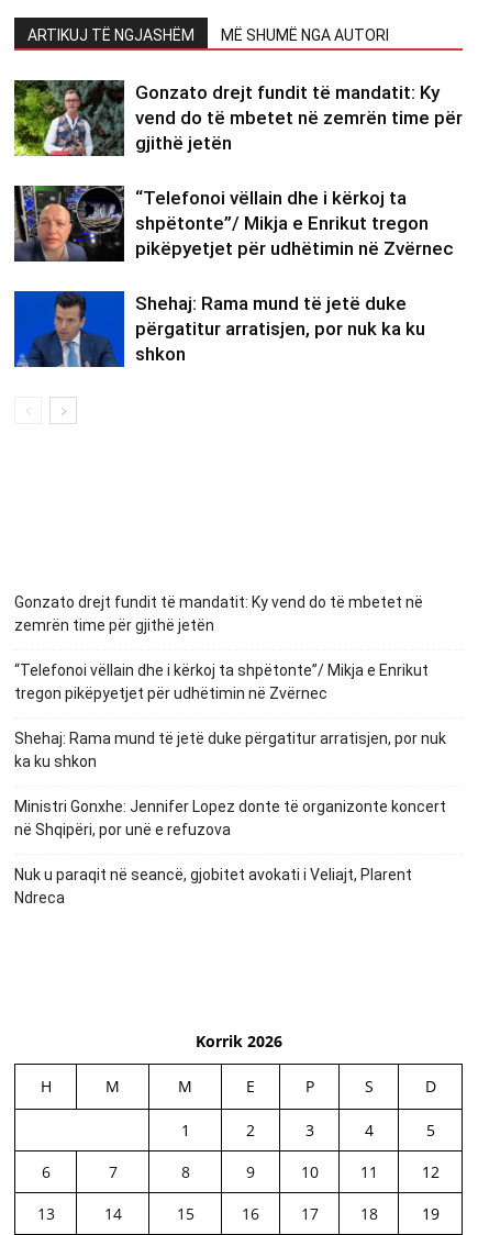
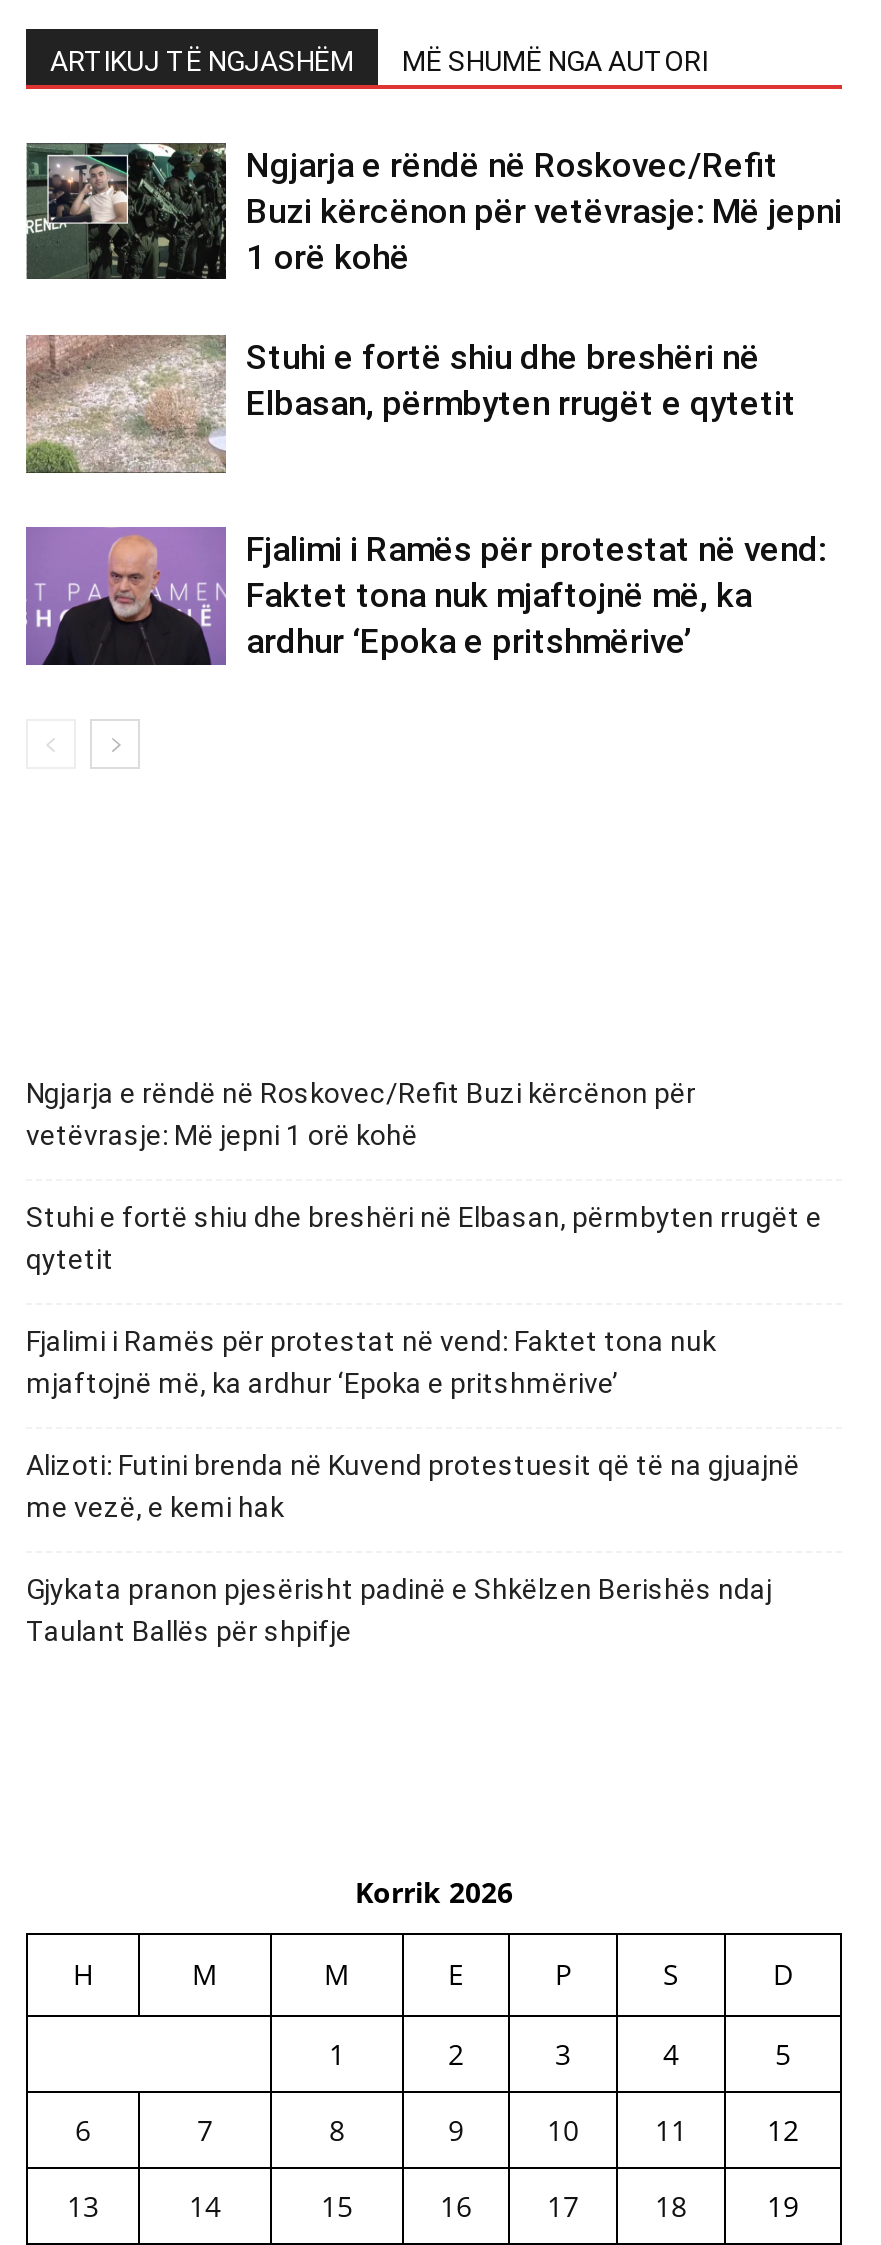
[13,80,463,157] [image] | Gonzato drejt fundit të mandatit: Ky | vend do të mbetet në zemrën time për | gjithë jetën -> [24,141,842,281] [image] | Ngjarja e rëndë në Roskovec/Refit | Buzi kërcënon për vetëvrasje: Më jepni | 1 orë kohë
[14,185,454,262] [image] | “Telefonoi vëllain dhe i kërkoj ta | shpëtonte”/ Mikja e Enrikut tregon | pikëpyetjet për udhëtimin në Zvërnec -> [26,333,804,475] [image] | Stuhi e fortë shiu dhe breshëri në | Elbasan, përmbyten rrugët e qytetit
[13,290,425,368] [image] | Shehaj: Rama mund të jetë duke | përgatitur arratisjen, por nuk ka ku | shkon -> [24,525,826,667] [image] | Fjalimi i Ramës për protestat në vend: | Faktet tona nuk mjaftojnë më, ka | ardhur ‘Epoka e pritshmërive’
[14,593,423,634] Gonzato drejt fundit të mandatit: Ky vend do të mbetet në | zemrën time për gjithë jetën -> [26,1077,696,1151] Ngjarja e rëndë në Roskovec/Refit Buzi kërcënon për | vetëvrasje: Më jepni 1 orë kohë
[14,661,429,702] “Telefonoi vëllain dhe i kërkoj ta shpëtonte”/ Mikja e Enrikut | tregon pikëpyetjet për udhëtimin në Zvërnec -> [26,1201,822,1275] Stuhi e fortë shiu dhe breshëri në Elbasan, përmbyten rrugët e | qytetit
[14,730,446,770] Shehaj: Rama mund të jetë duke përgatitur arratisjen, por nuk | ka ku shkon -> [26,1325,716,1399] Fjalimi i Ramës për protestat në vend: Faktet tona nuk | mjaftojnë më, ka ardhur ‘Epoka e pritshmërive’
[14,798,446,838] Ministri Gonxhe: Jennifer Lopez donte të organizonte koncert | në Shqipëri, por unë e refuzova -> [26,1449,800,1523] Alizoti: Futini brenda në Kuvend protestuesit që të na gjuajnë | me vezë, e kemi hak
[14,866,412,906] Nuk u paraqit në seancë, gjobitet avokati i Veliajt, Plarent | Ndreca -> [26,1573,772,1647] Gjykata pranon pjesërisht padinë e Shkëlzen Berishës ndaj | Taulant Ballës për shpifje

